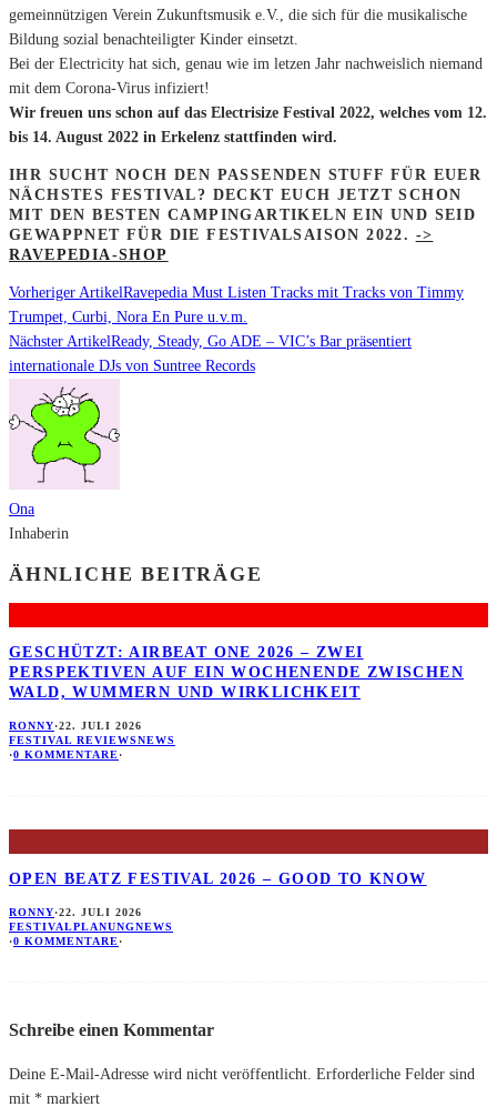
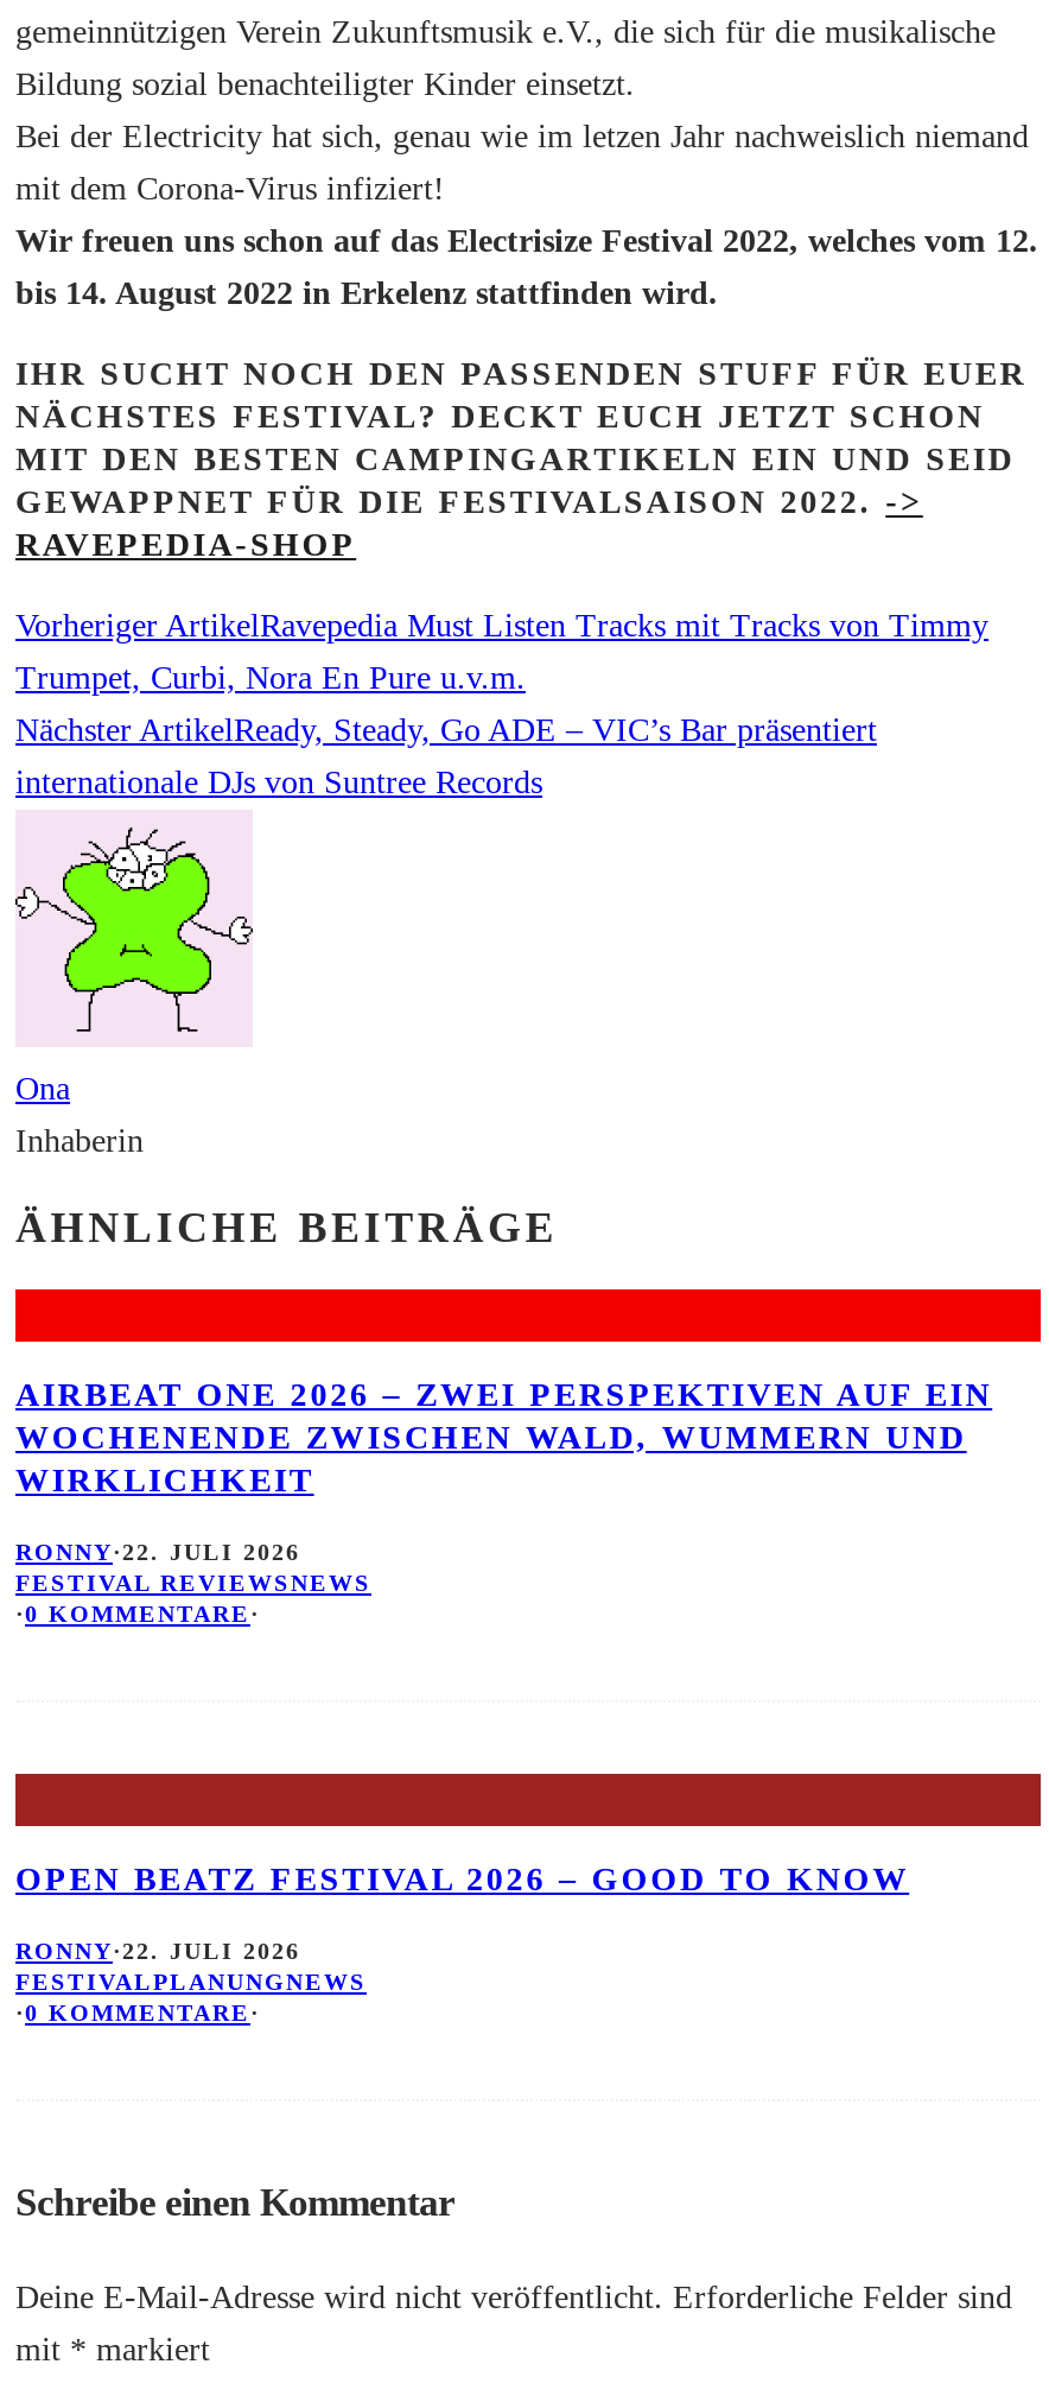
[9,644,464,700] GESCHÜTZT: AIRBEAT ONE 2026 – ZWEI | PERSPEKTIVEN AUF EIN WOCHENENDE ZWISCHEN | WALD, WUMMERN UND WIRKLICHKEIT -> [15,1376,992,1497] AIRBEAT ONE 2026 – ZWEI PERSPEKTIVEN AUF EIN | WOCHENENDE ZWISCHEN WALD, WUMMERN UND | WIRKLICHKEIT

